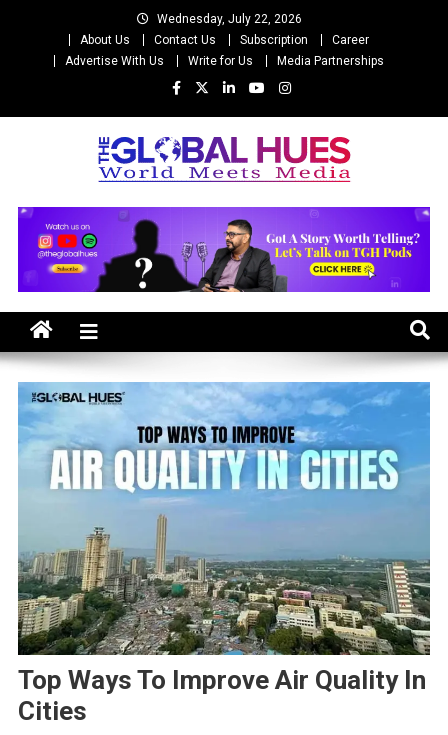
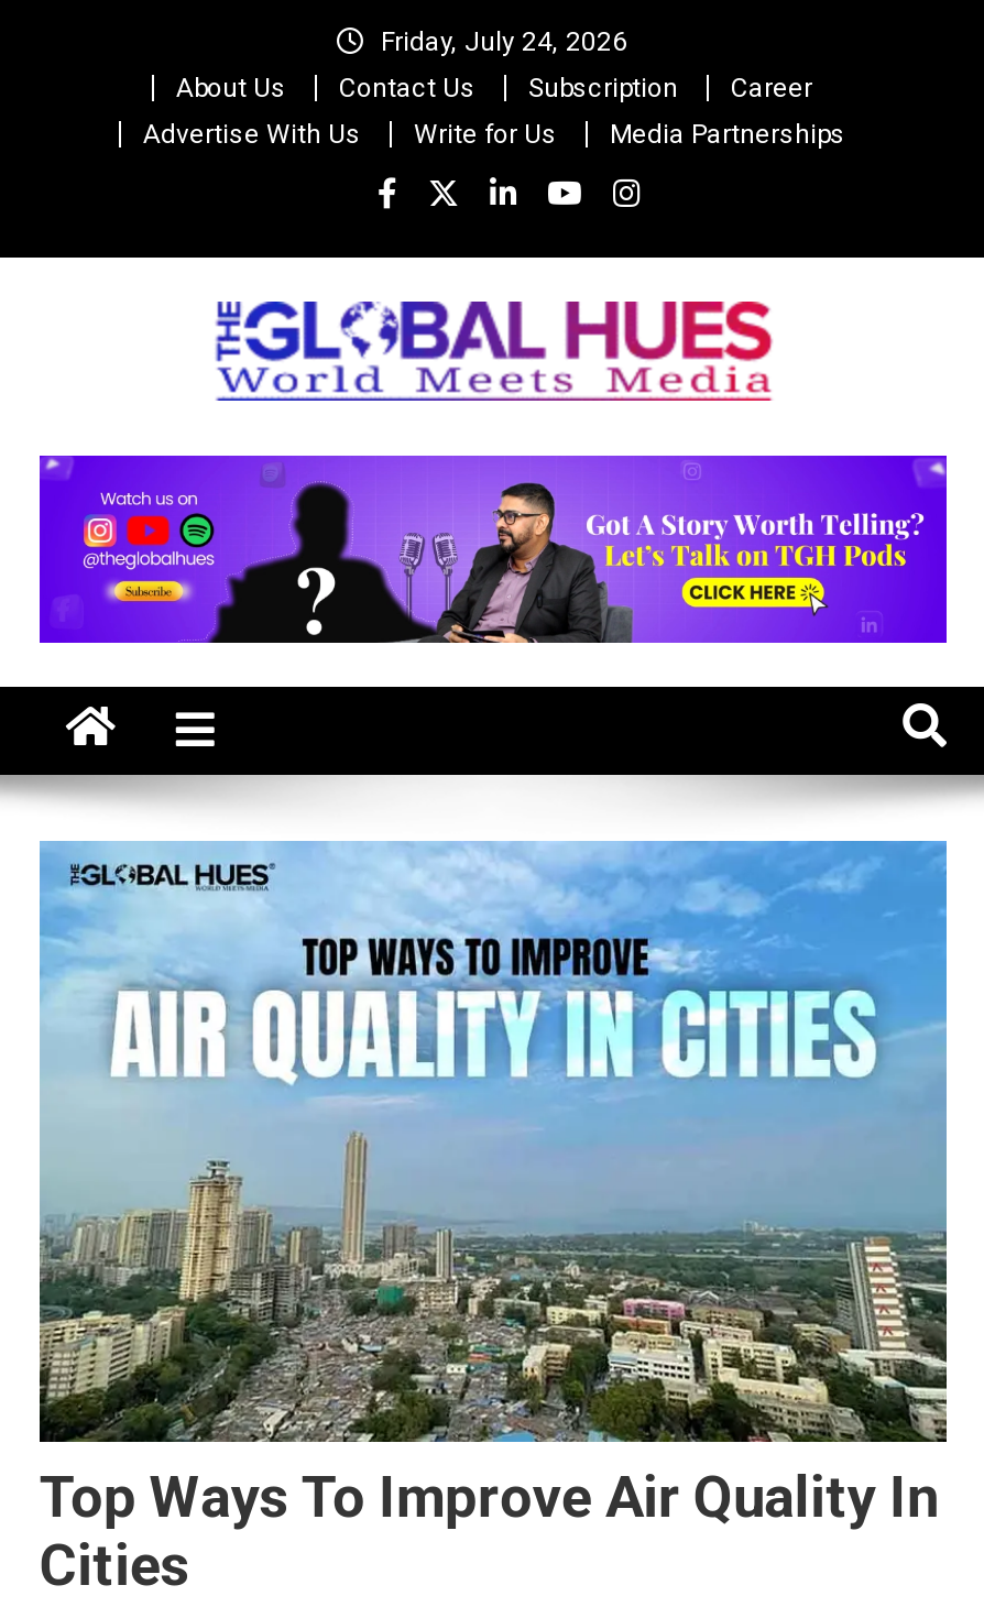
[156,12,301,26] Wednesday, July 22, 2026 -> [381,26,627,57] Friday, July 24, 2026

